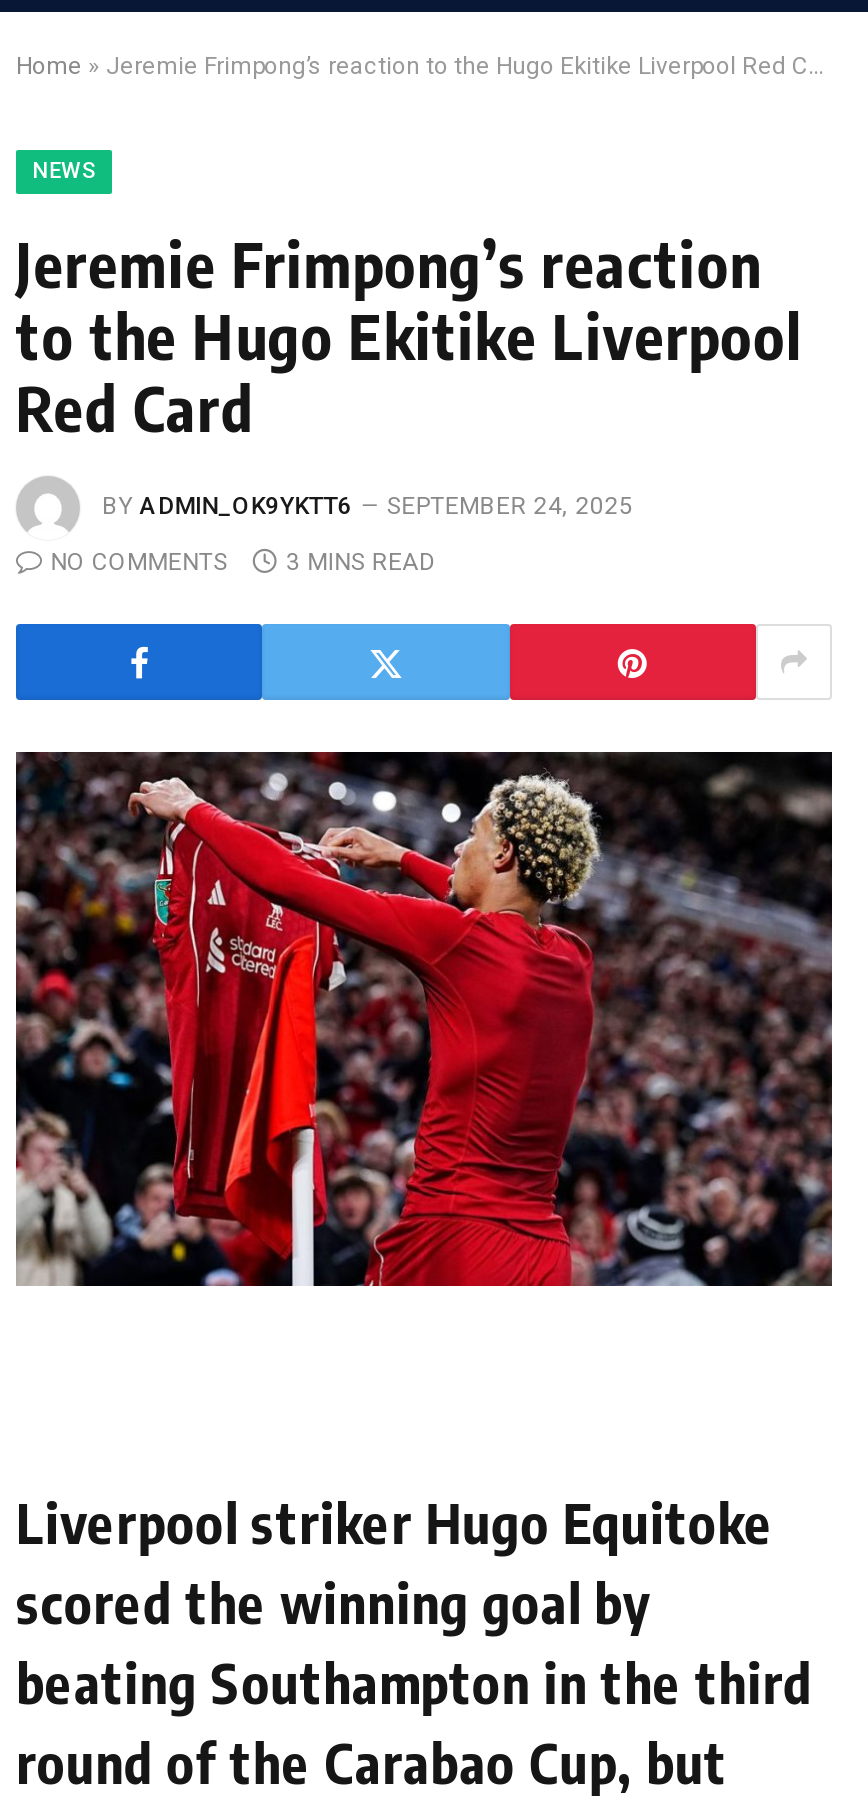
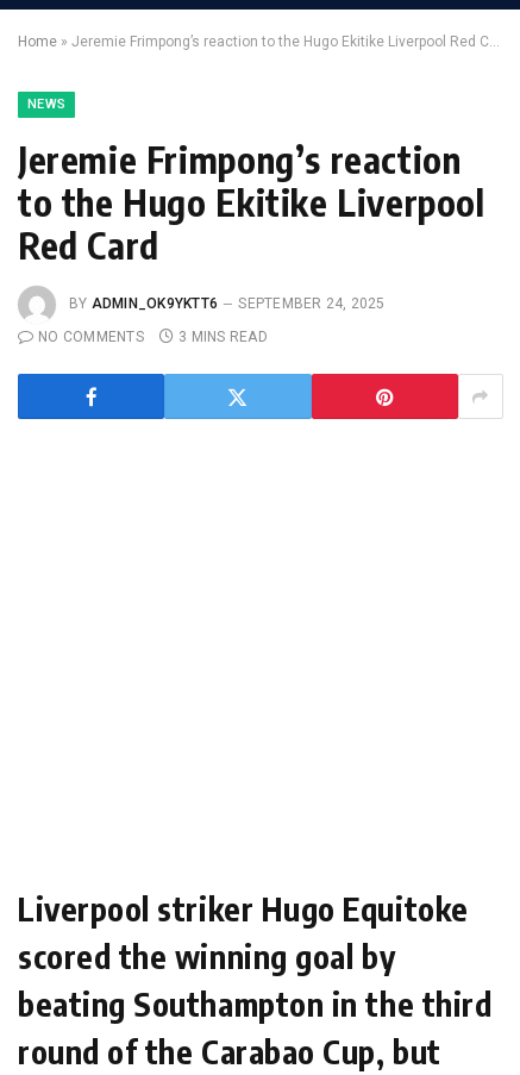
[14,750,834,1288] [image] -> none

